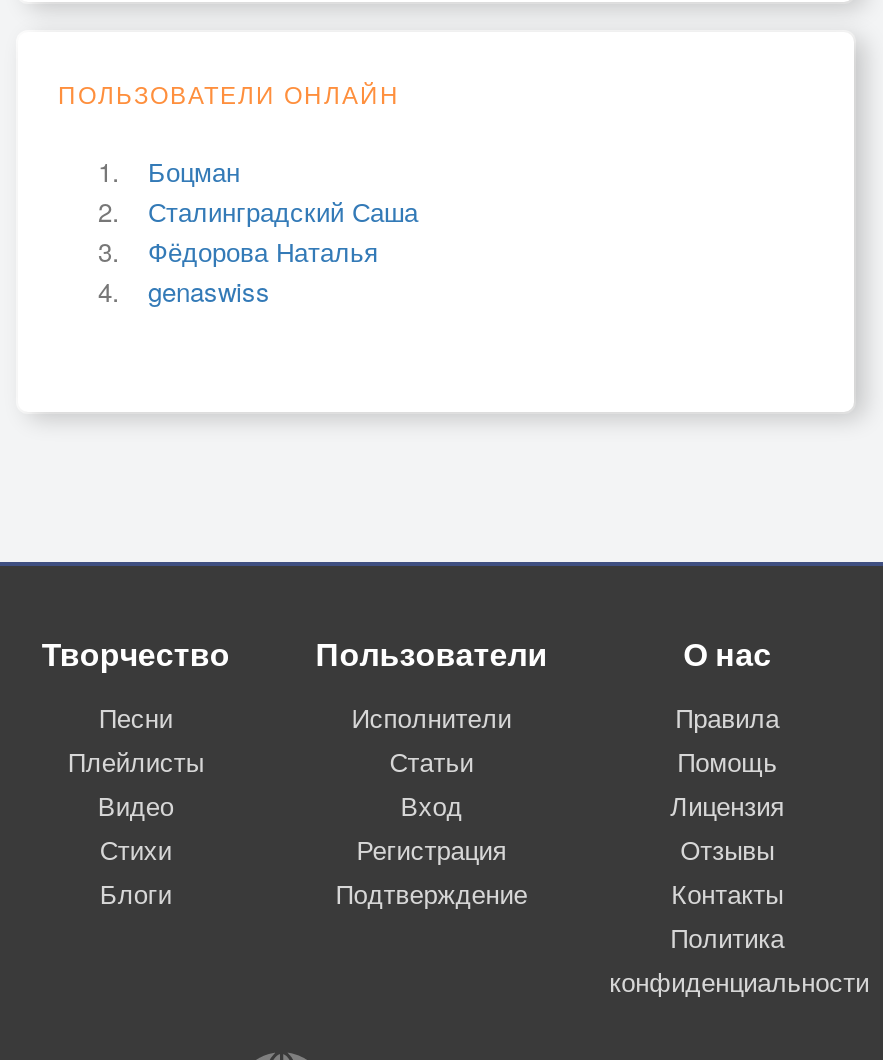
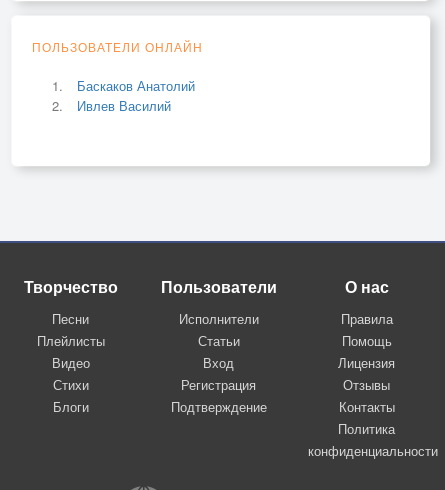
[148,152,418,310] Боцман | Сталинградский Саша | Фёдорова Наталья | genaswiss -> [77,76,195,115] Баскаков Анатолий | Ивлев Василий

